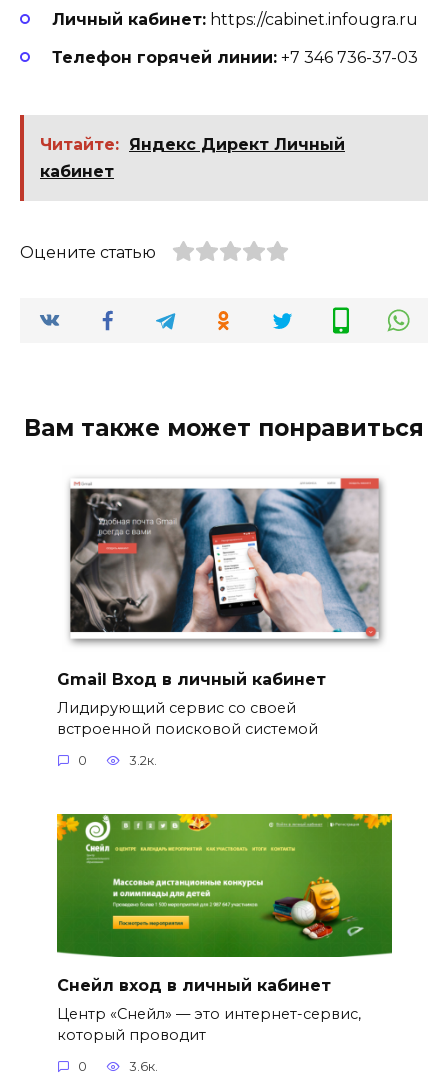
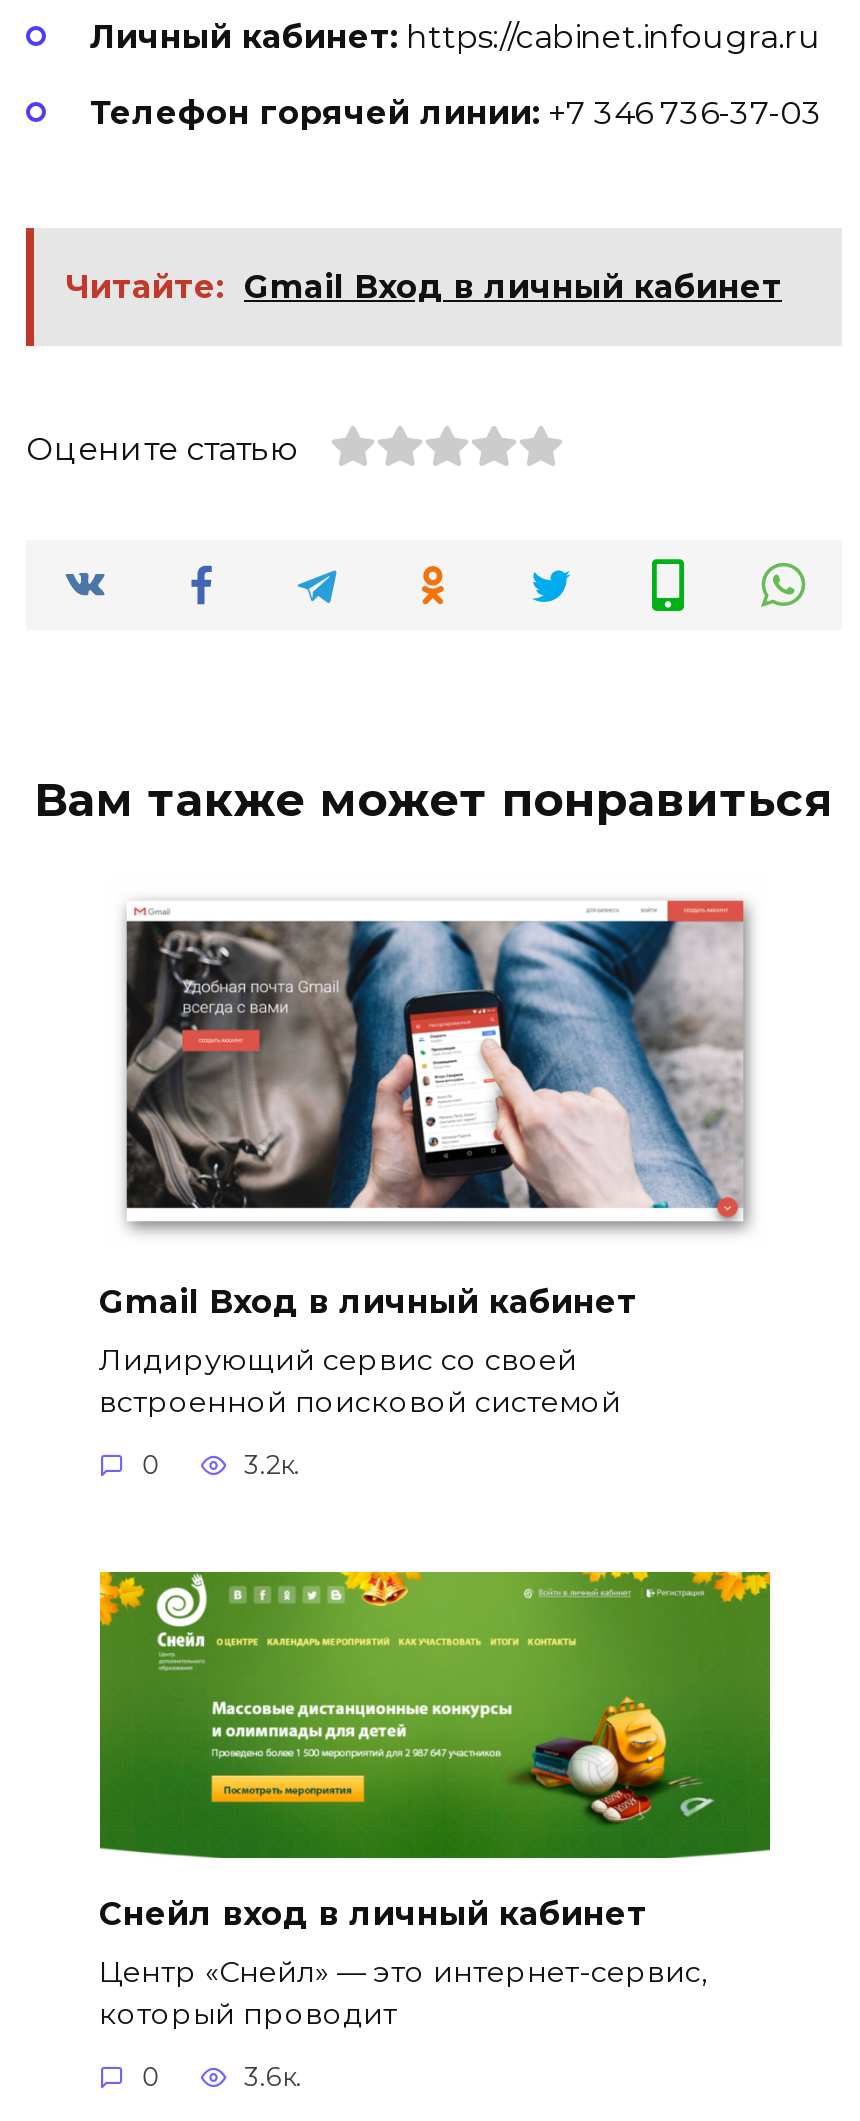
[40,135,345,181] Читайте: Яндекс Директ Личный | кабинет -> [66,267,782,305] Читайте: Gmail Вход в личный кабинет

